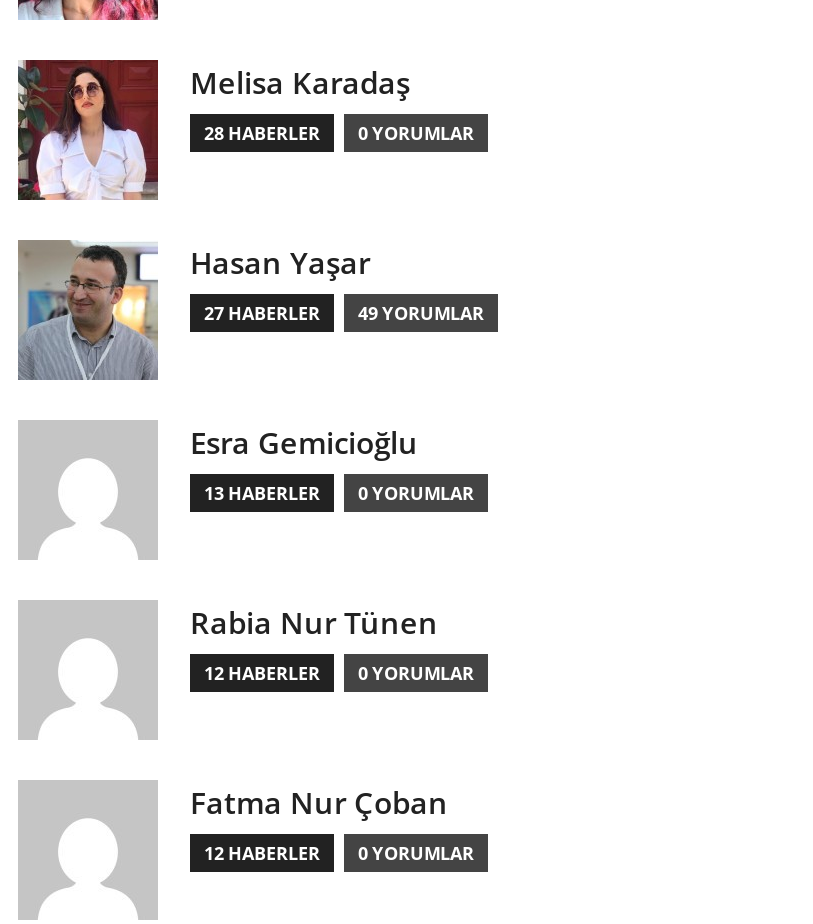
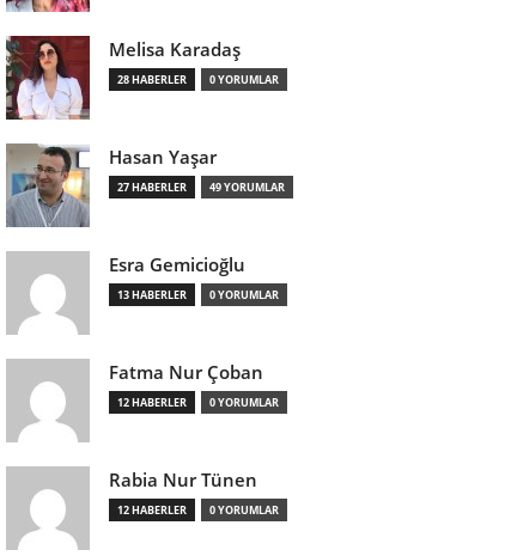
moved [190,601,438,641] -> [109,467,257,491]: Rabia Nur Tünen
moved [190,781,448,821] -> [109,360,263,383]: Fatma Nur Çoban

